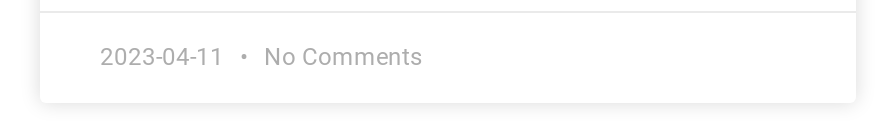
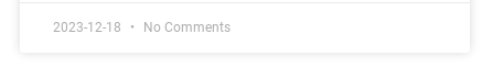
[100,43,422,71] 2023-04-11 No Comments -> [53,20,231,35] 2023-12-18 No Comments

